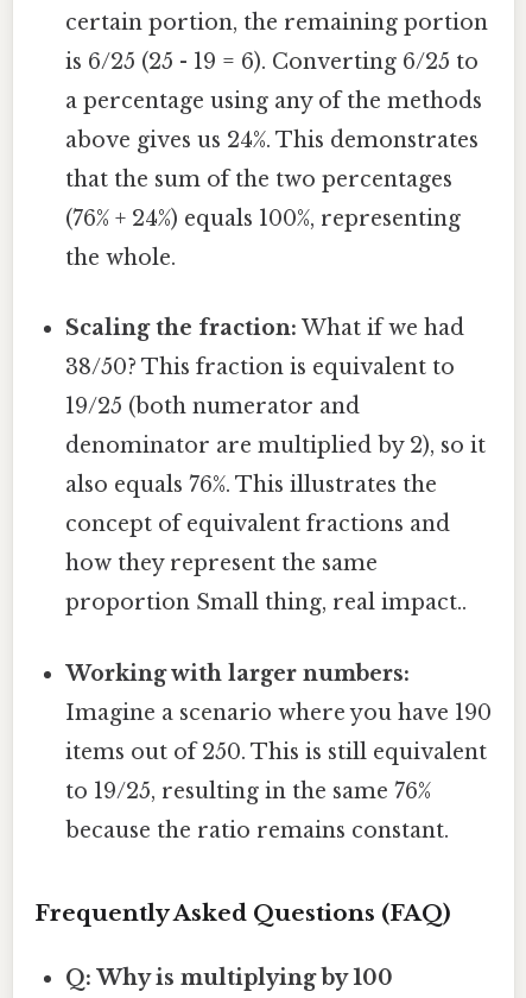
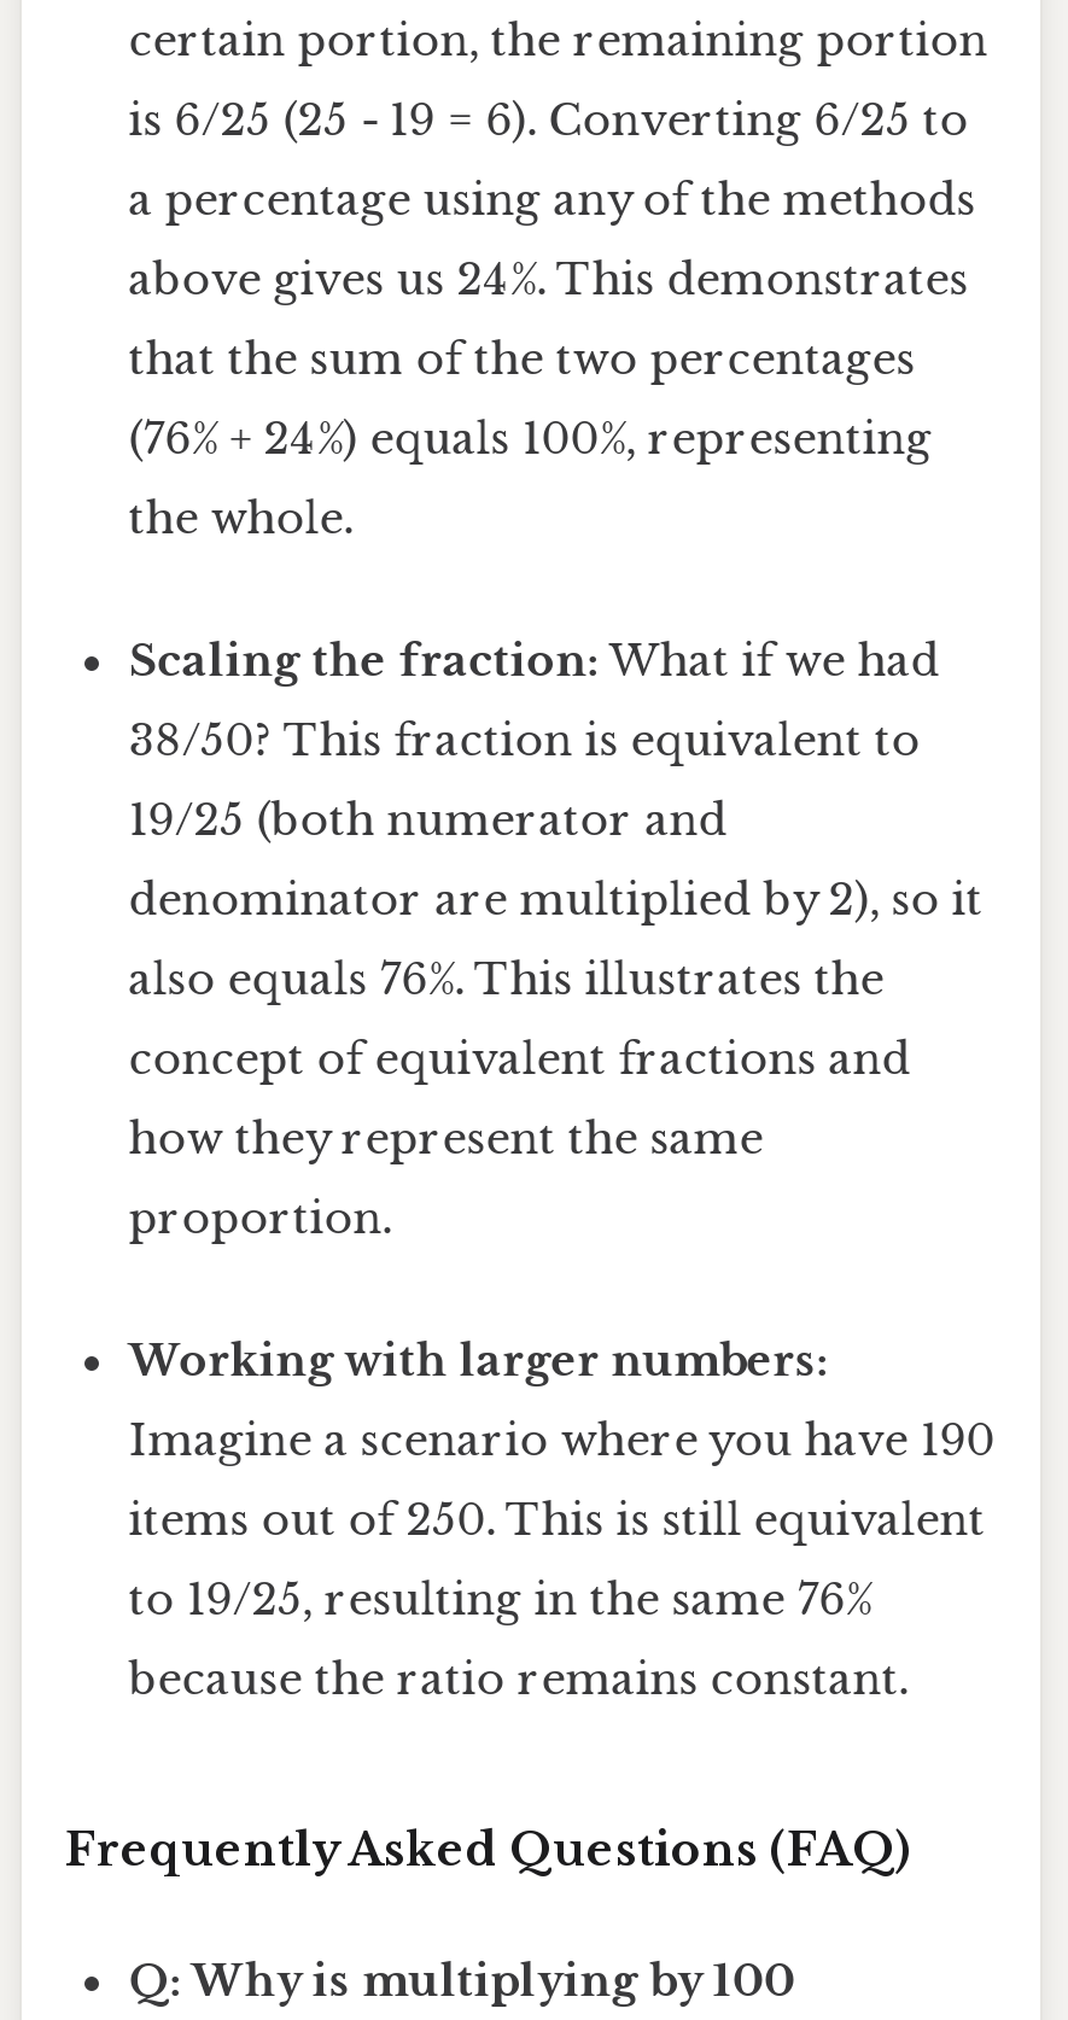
[66,590,467,616] proportion Small thing, real impact.. -> [128,1192,391,1245] proportion.

